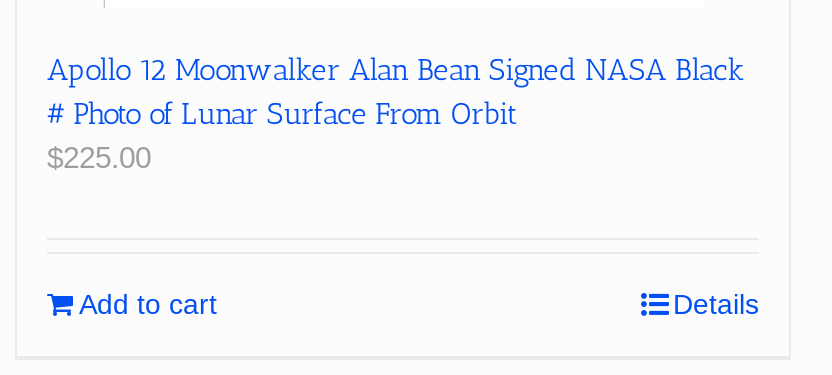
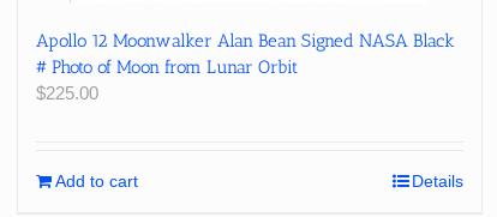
[47,95,517,131] # Photo of Lunar Surface From Orbit -> [36,57,298,78] # Photo of Moon from Lunar Orbit

